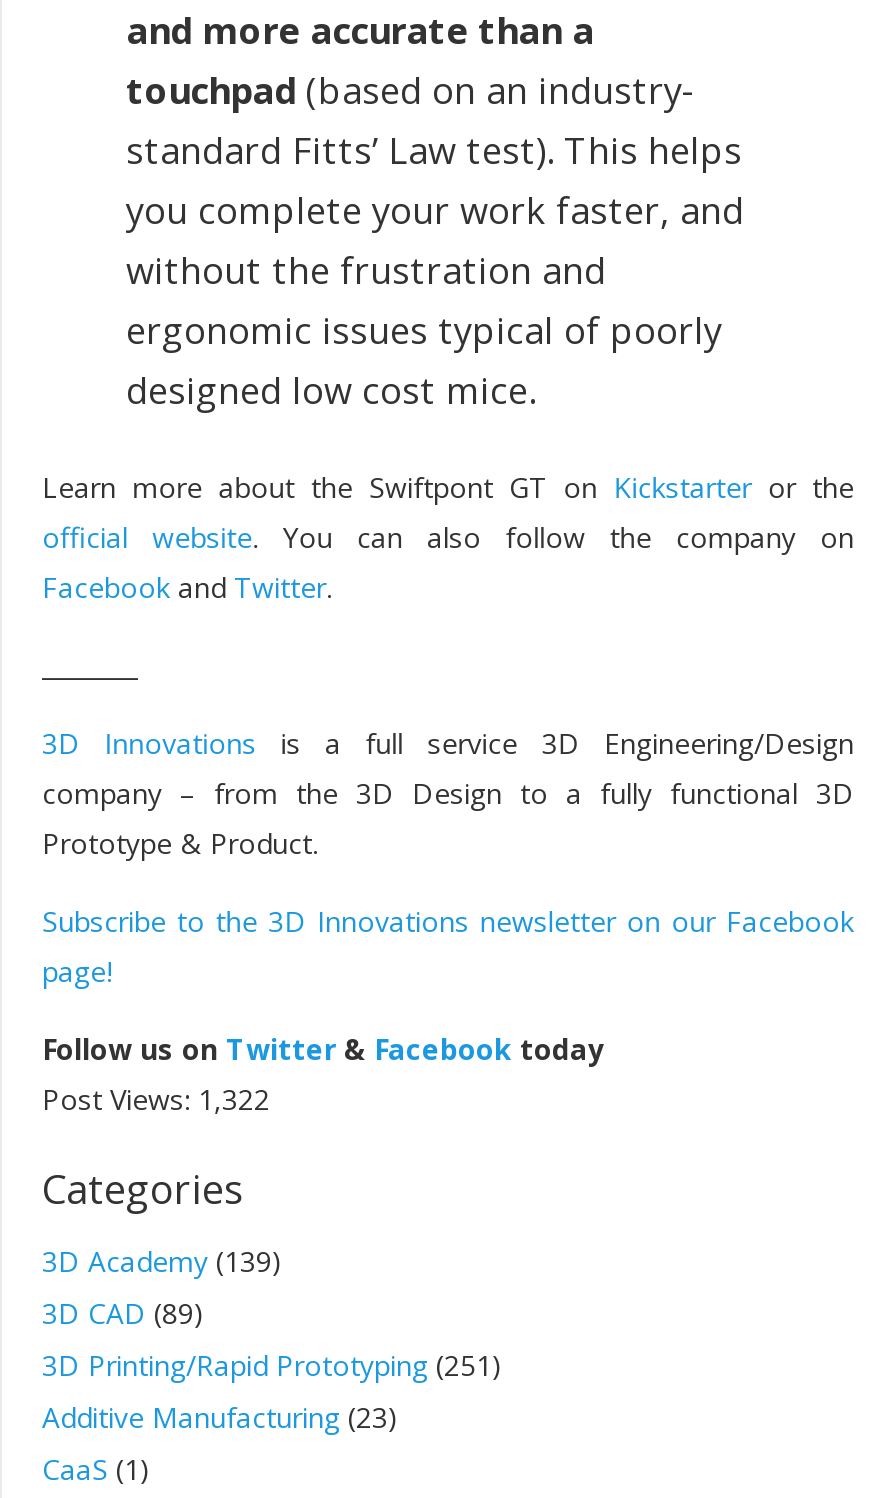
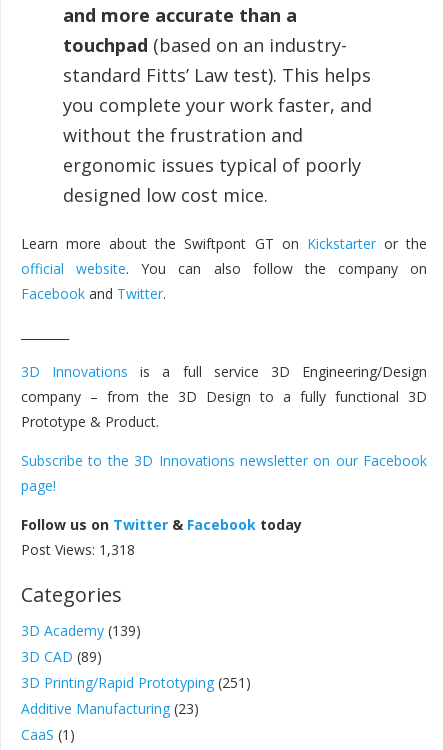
[42,1081,270,1119] Post Views: 1,322 -> [21,540,135,559] Post Views: 1,318

